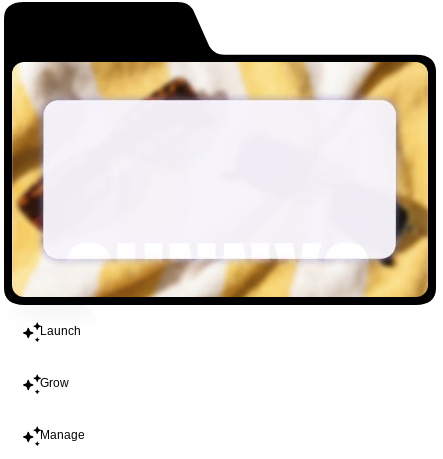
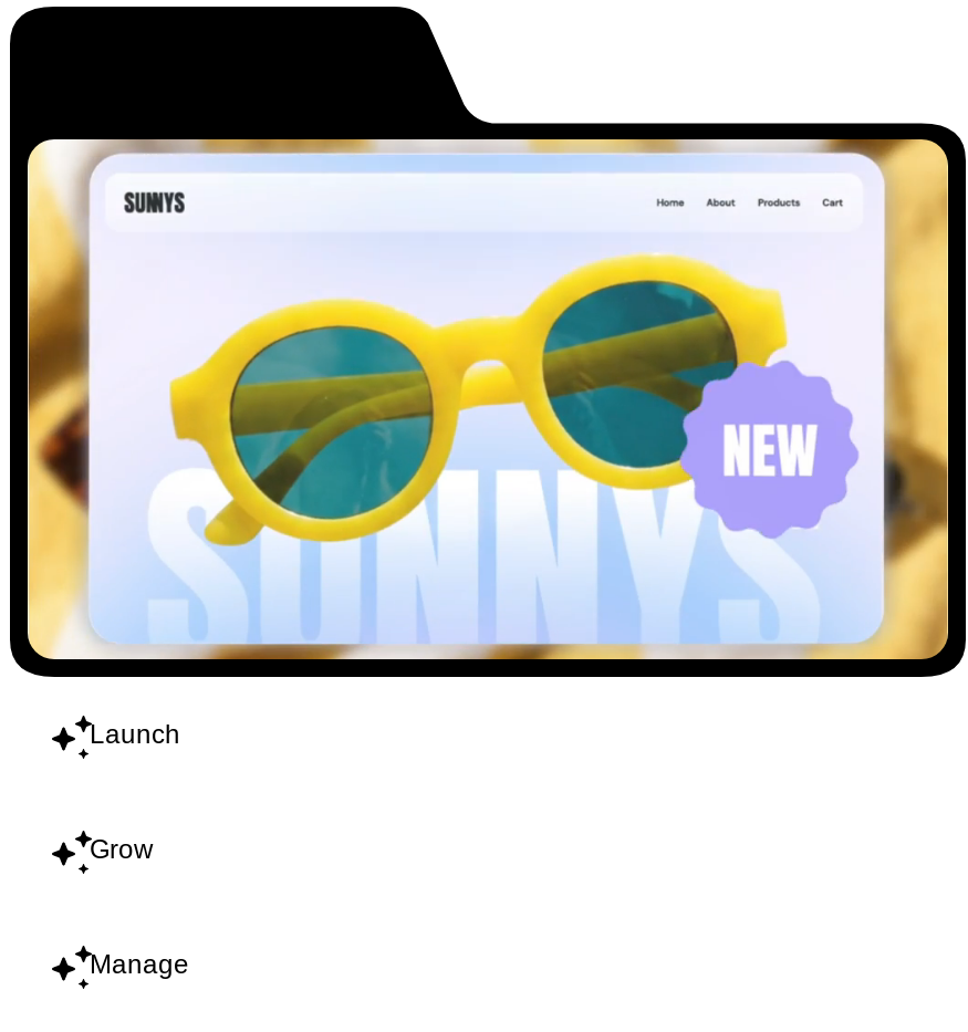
[18,54,421,306] [image] -> [43,121,935,680] [image]

